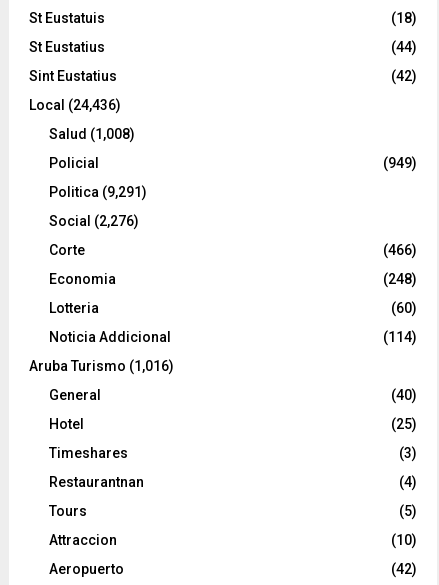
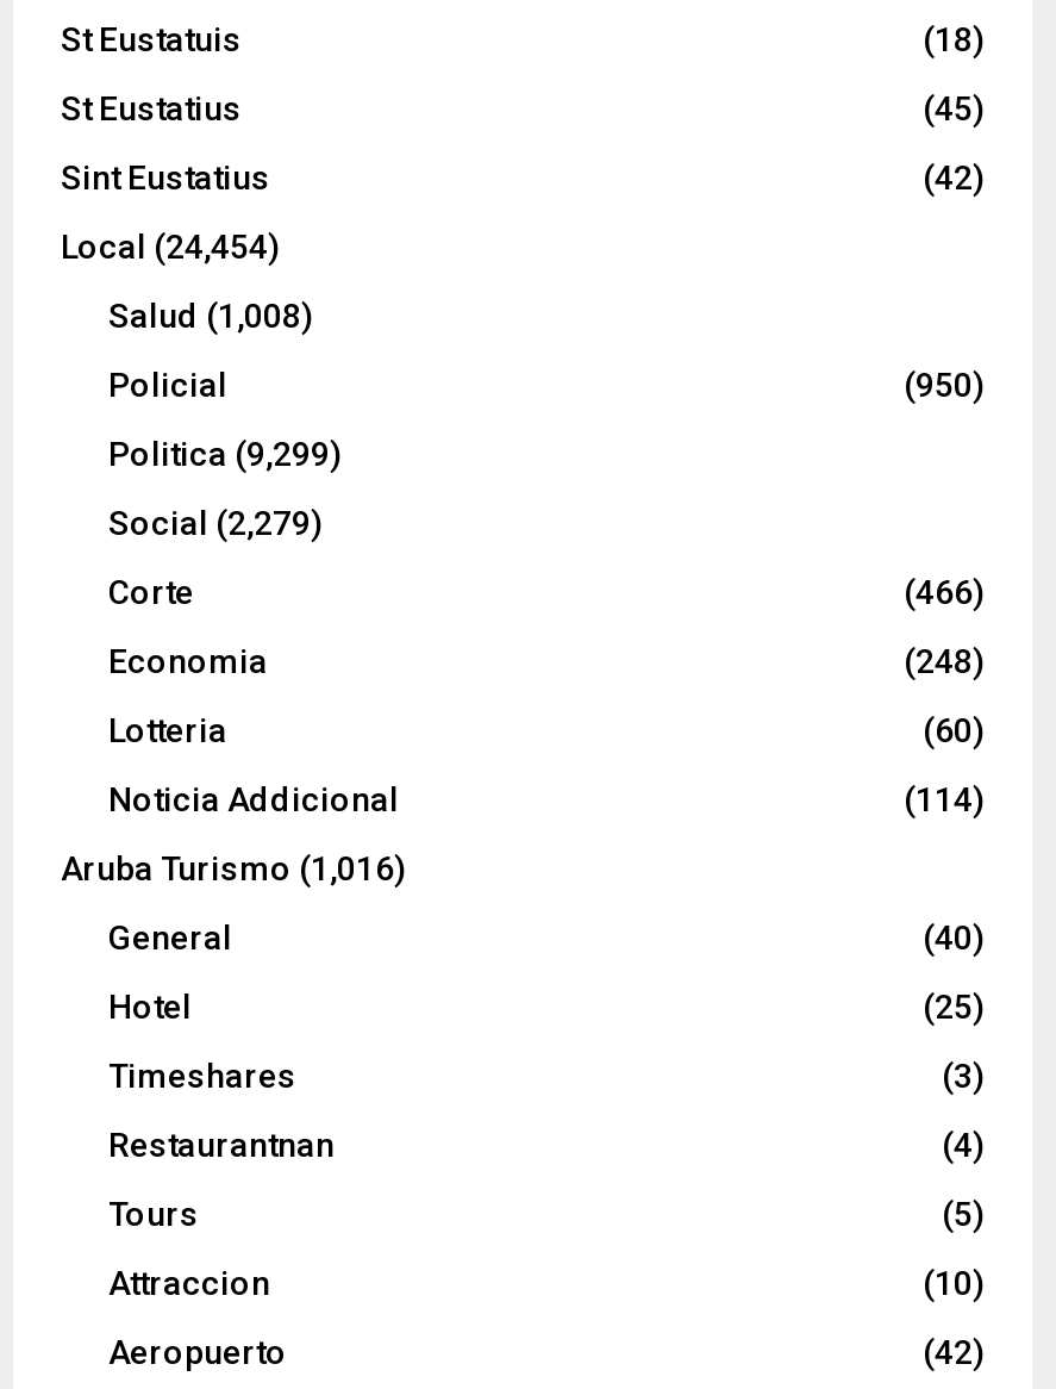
[391,39,417,55] (44) -> [923,89,985,127] (45)
[29,97,121,113] Local (24,436) -> [61,227,280,265] Local (24,454)
[383,155,417,171] (949) -> [904,365,985,403] (950)
[49,184,147,200] Politica (9,291) -> [108,434,342,472] Politica (9,299)
[49,213,139,229] Social (2,276) -> [108,503,323,541] Social (2,279)

